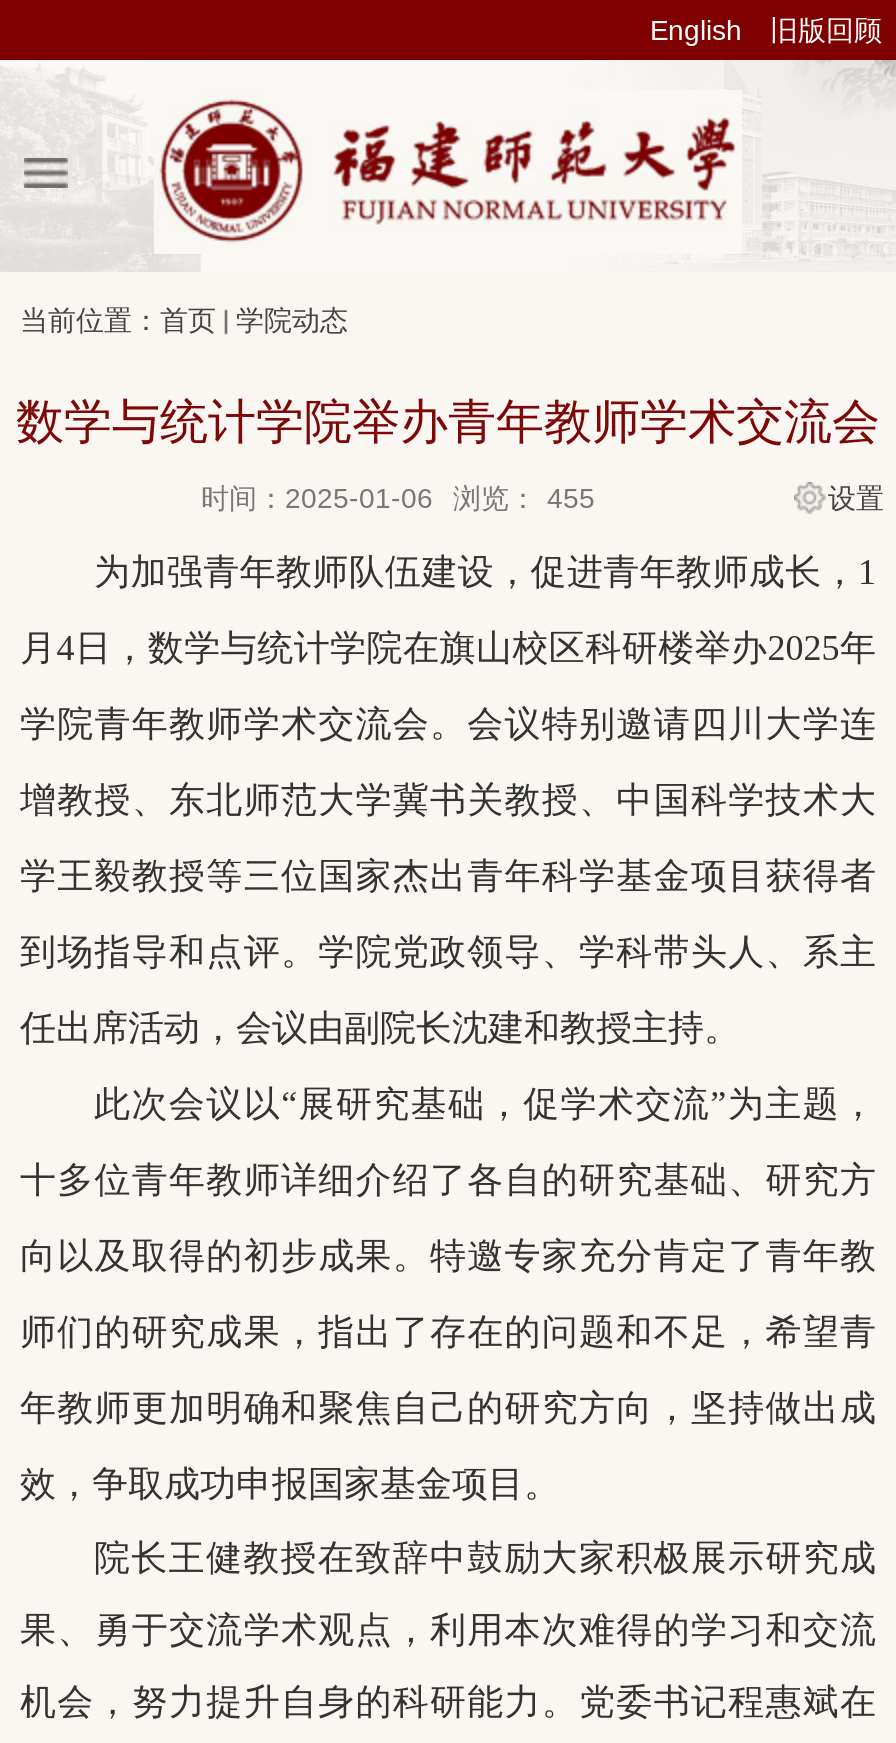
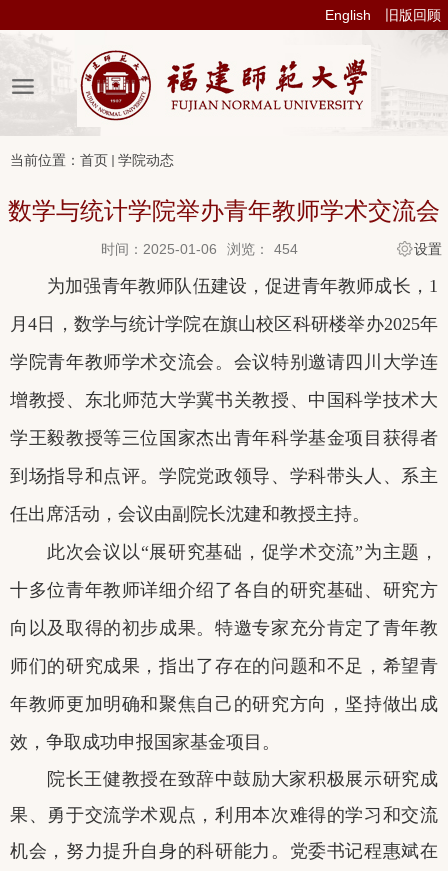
[201,482,595,514] 时间：2025-01-06 浏览： 455 -> [100,241,297,257] 时间：2025-01-06 浏览： 454

